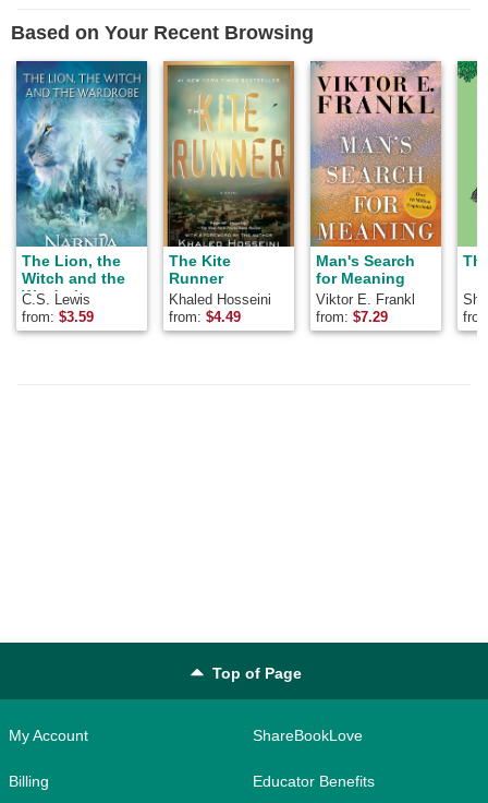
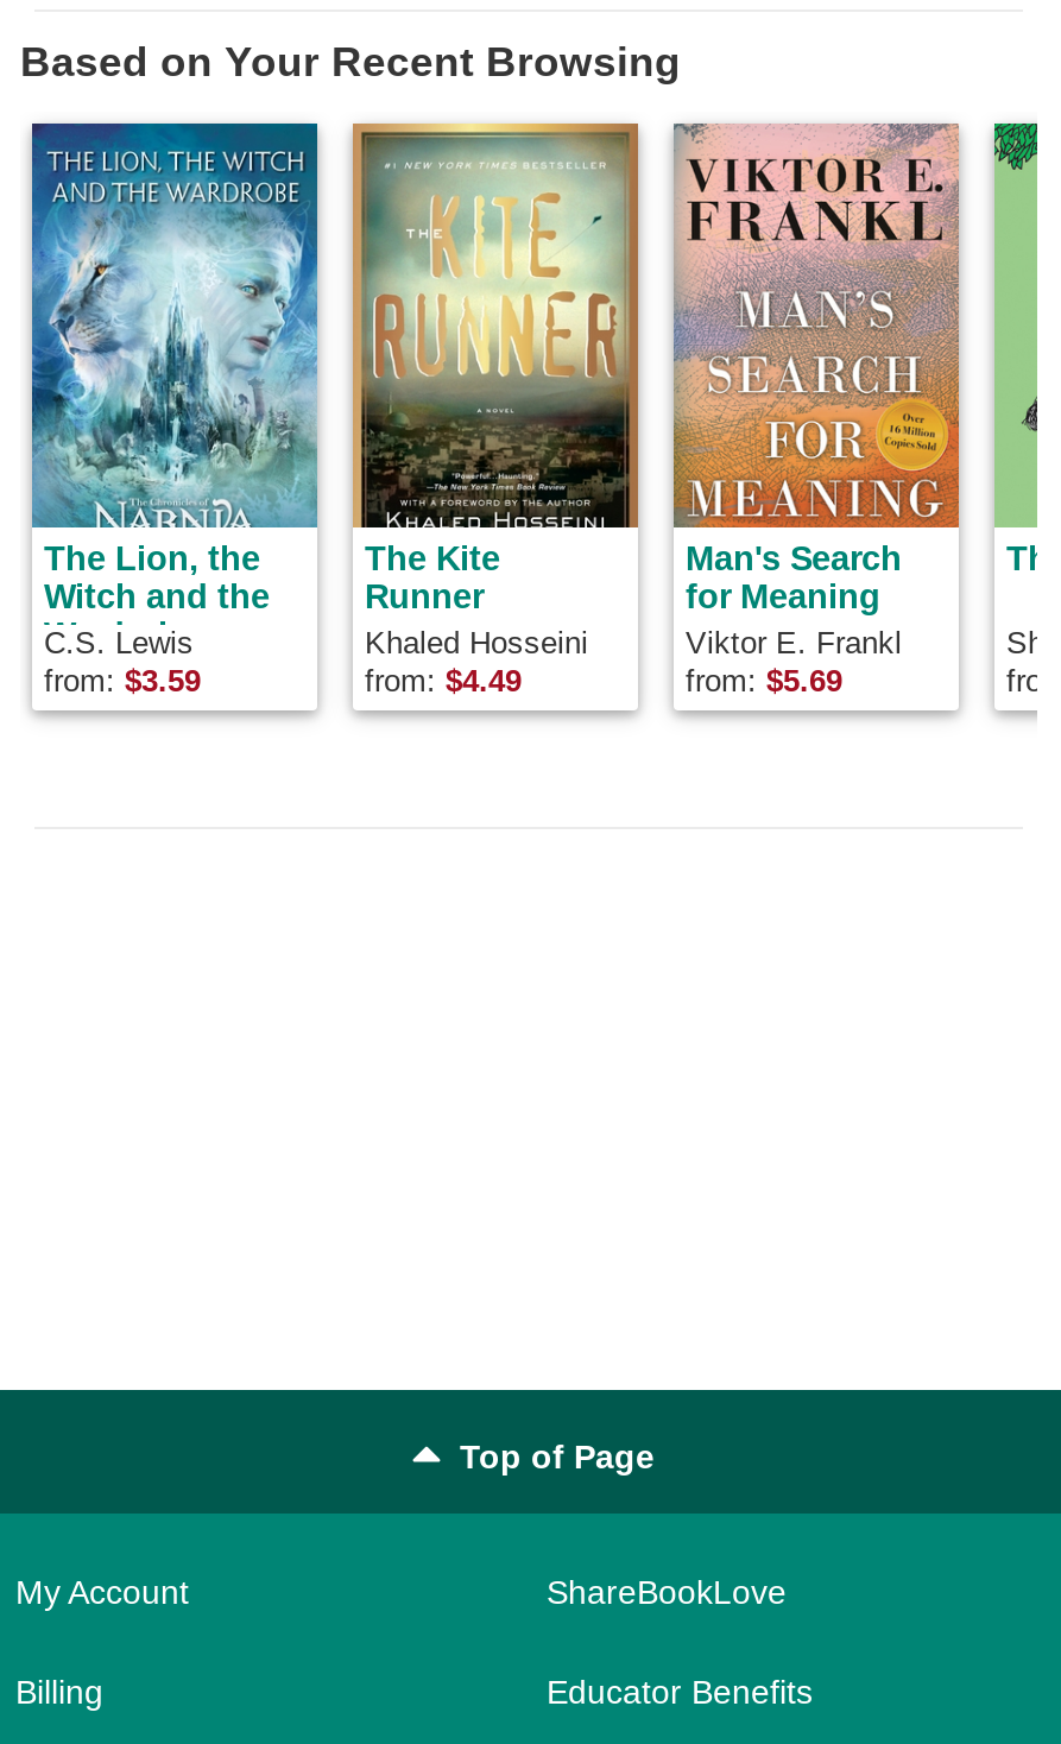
[316,309,388,325] from: $7.29 -> [686,663,842,698] from: $5.69

